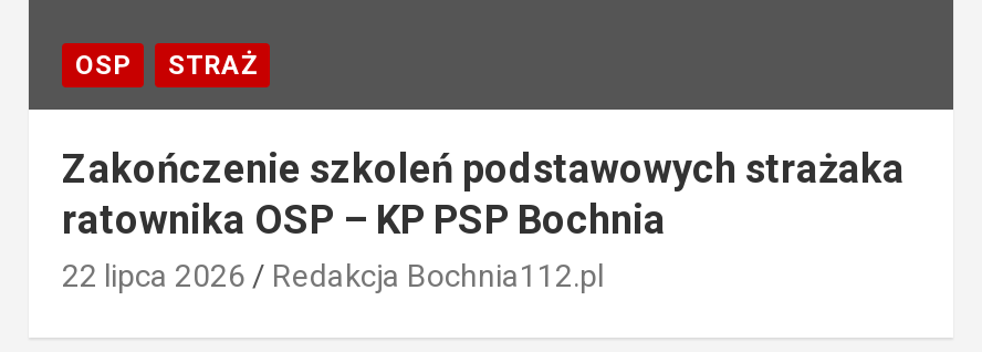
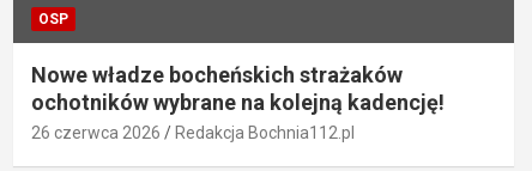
[62,50,905,294] STRAŻ | Zakończenie szkoleń podstawowych strażaka | ratownika OSP – KP PSP Bochnia | 22 lipca 2026 -> [31,62,445,143] Nowe władze bocheńskich strażaków | ochotników wybrane na kolejną kadencję! | 26 czerwca 2026

